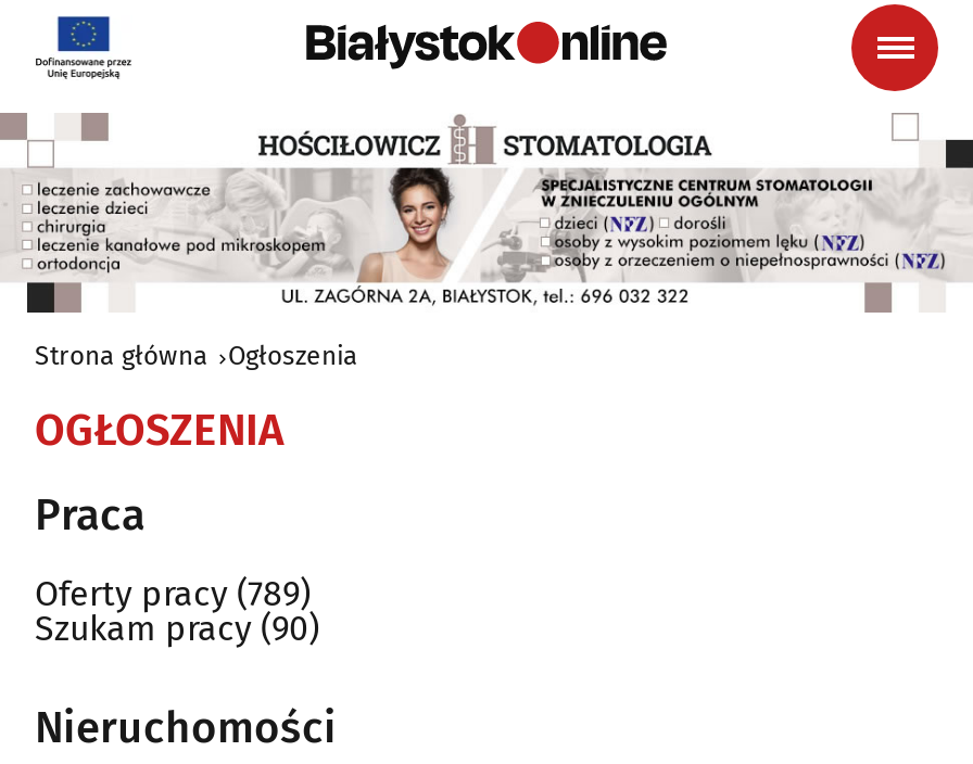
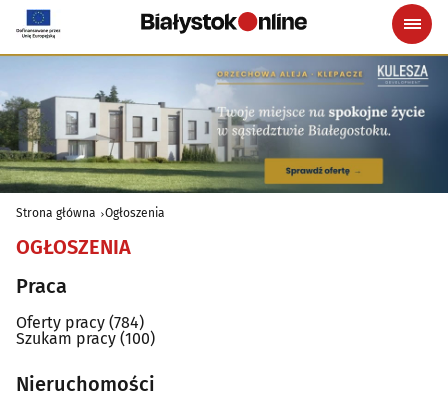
[7,111,966,315] [image] -> [3,53,445,194] [image]
[35,574,311,615] Oferty pracy (789) -> [16,312,144,331] Oferty pracy (784)
[35,609,319,650] Szukam pracy (90) -> [16,328,155,347] Szukam pracy (100)

